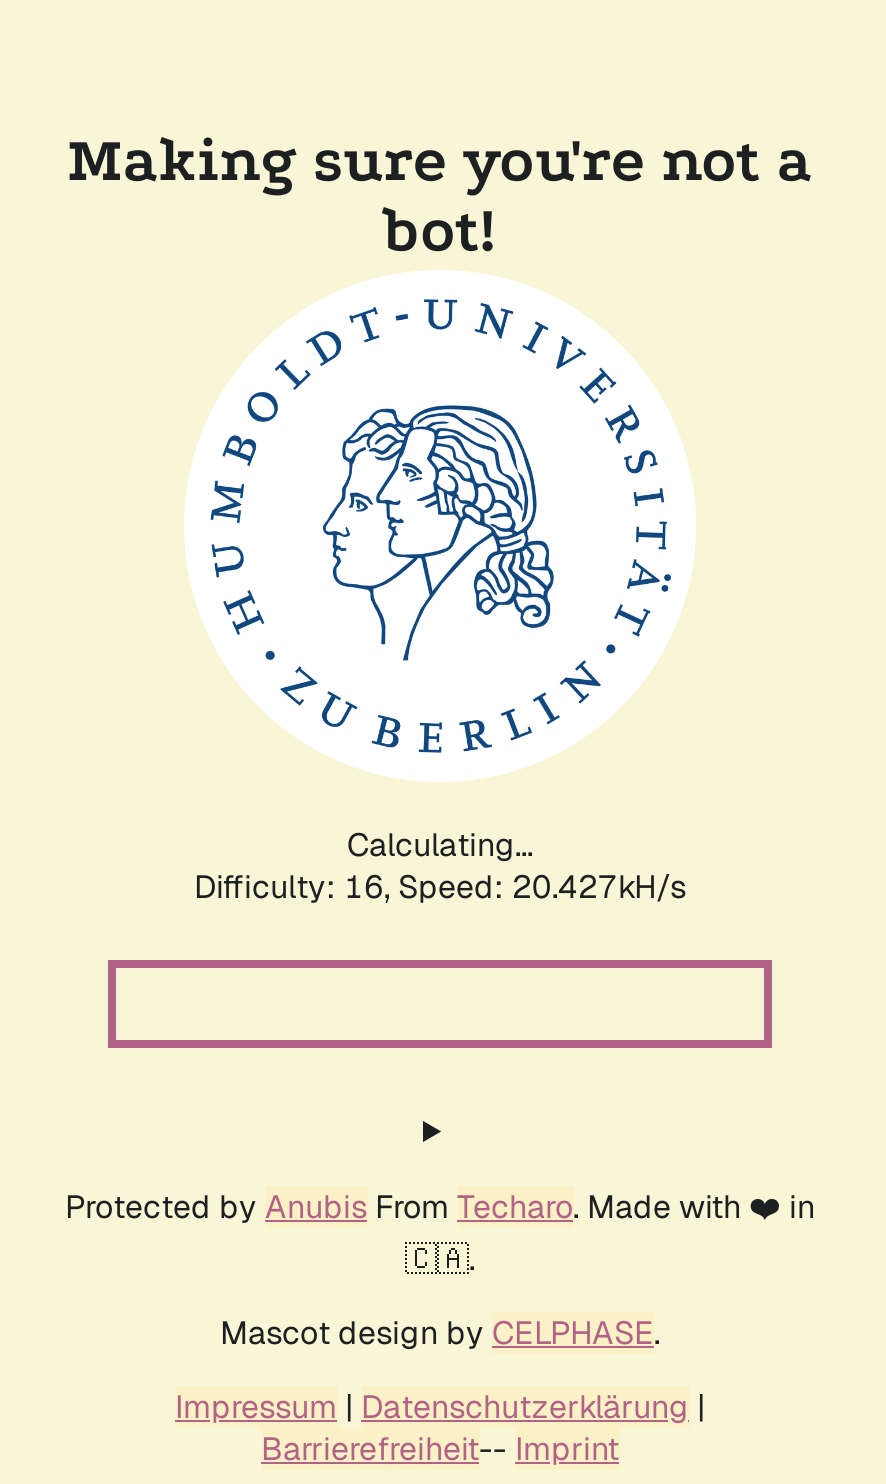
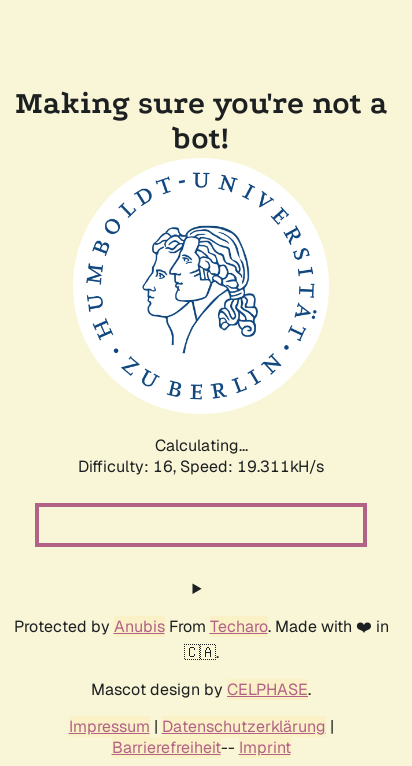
[194,866,686,908] Difficulty: 16, Speed: 20.427kH/s -> [78,456,324,477] Difficulty: 16, Speed: 19.311kH/s

